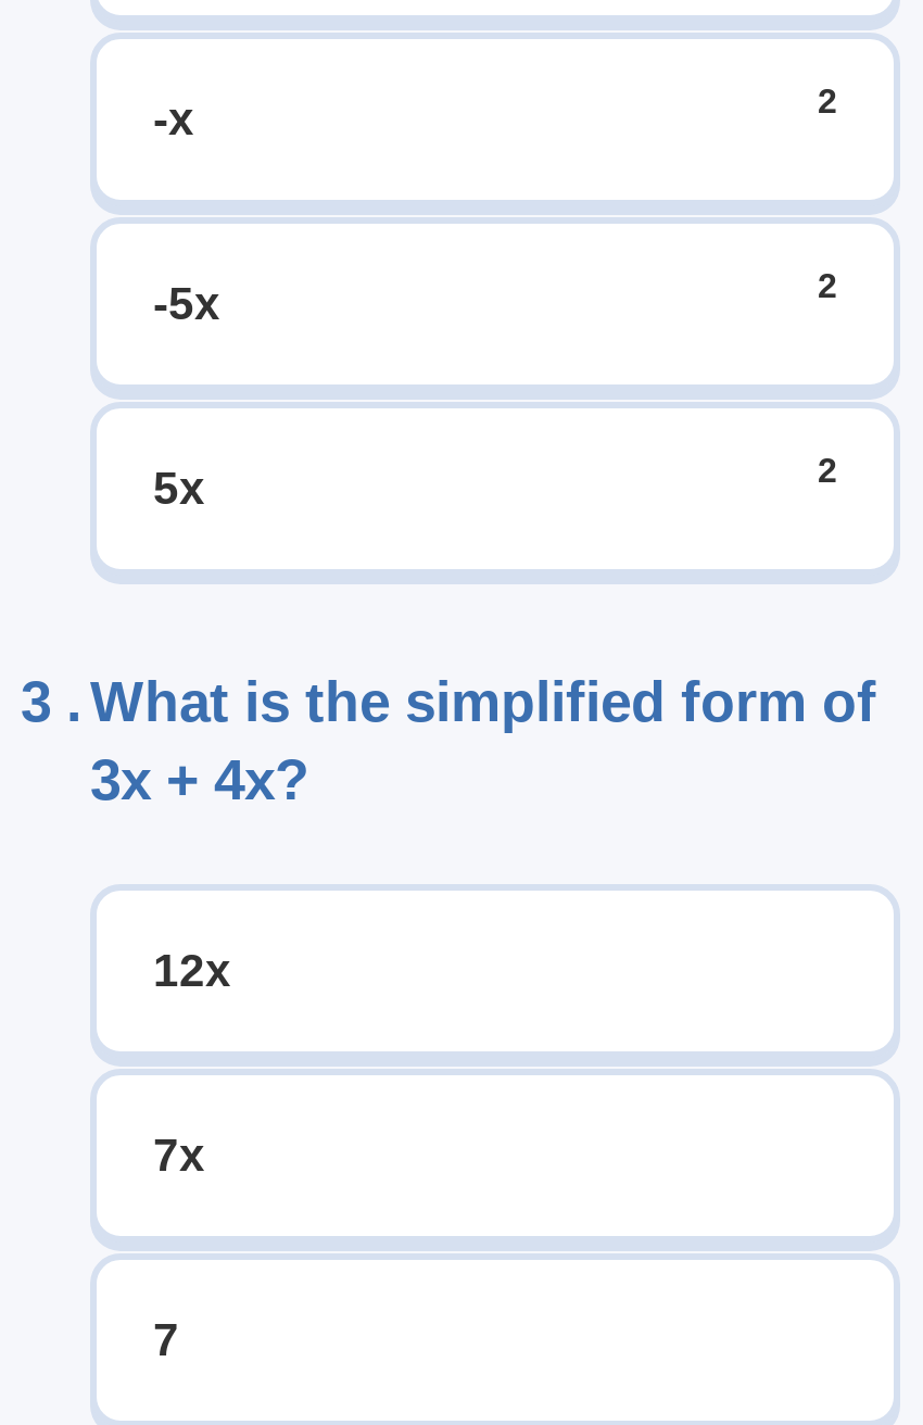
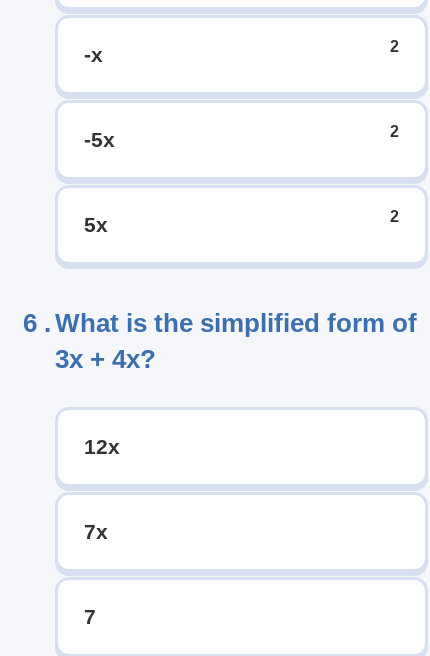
[21,669,876,734] 3 . What is the simplified form of -> [23,308,417,338] 6 . What is the simplified form of

